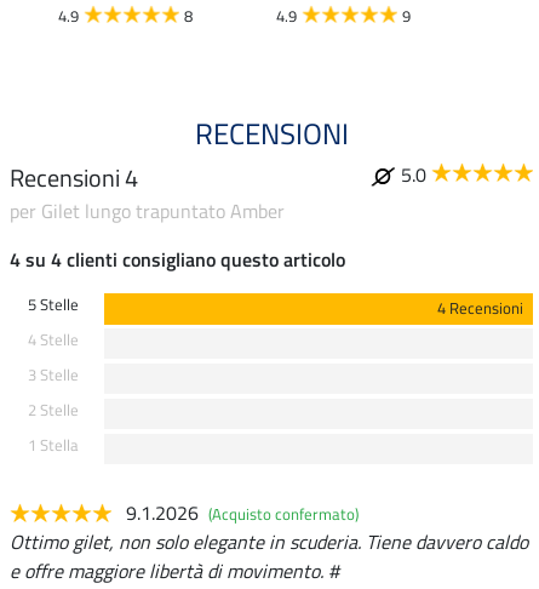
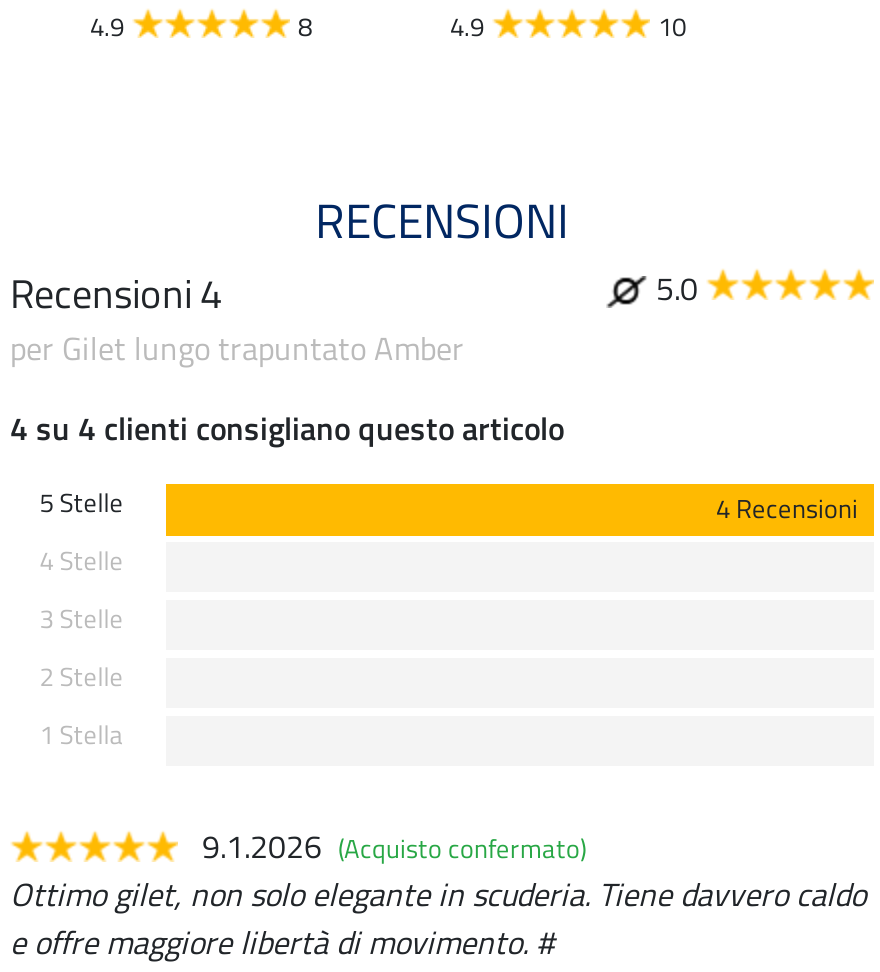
[402,3,411,27] 9 -> [658,5,686,45] 10

